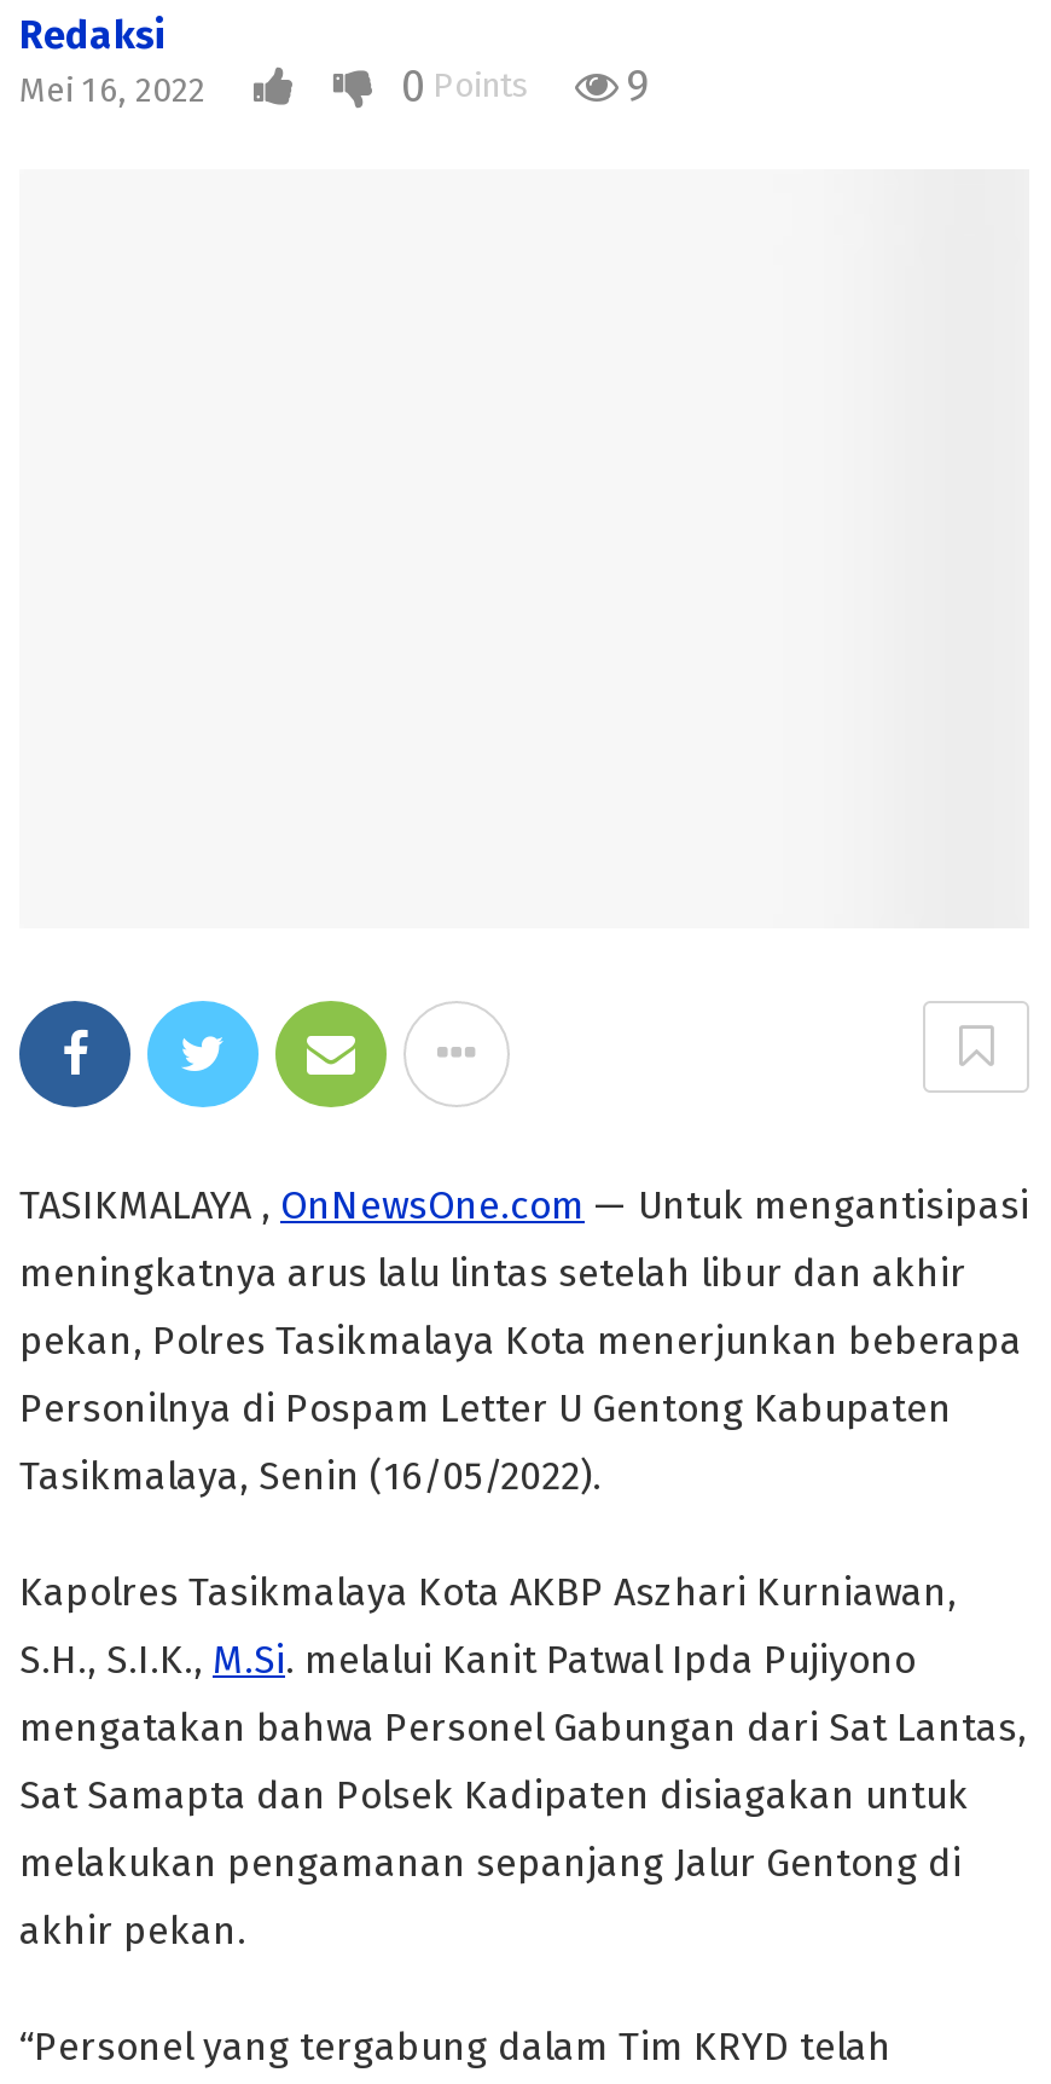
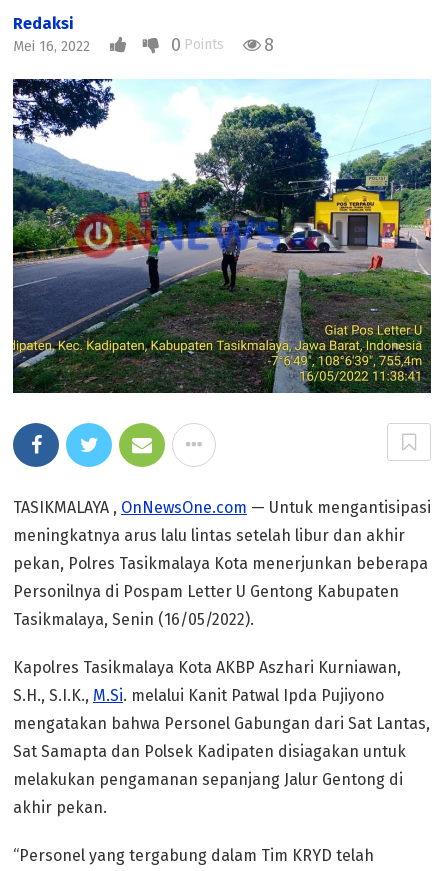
[401,60,650,114] 0 Points 9 -> [171,34,274,56] 0 Points 8
none -> [12,78,432,394] [image]

